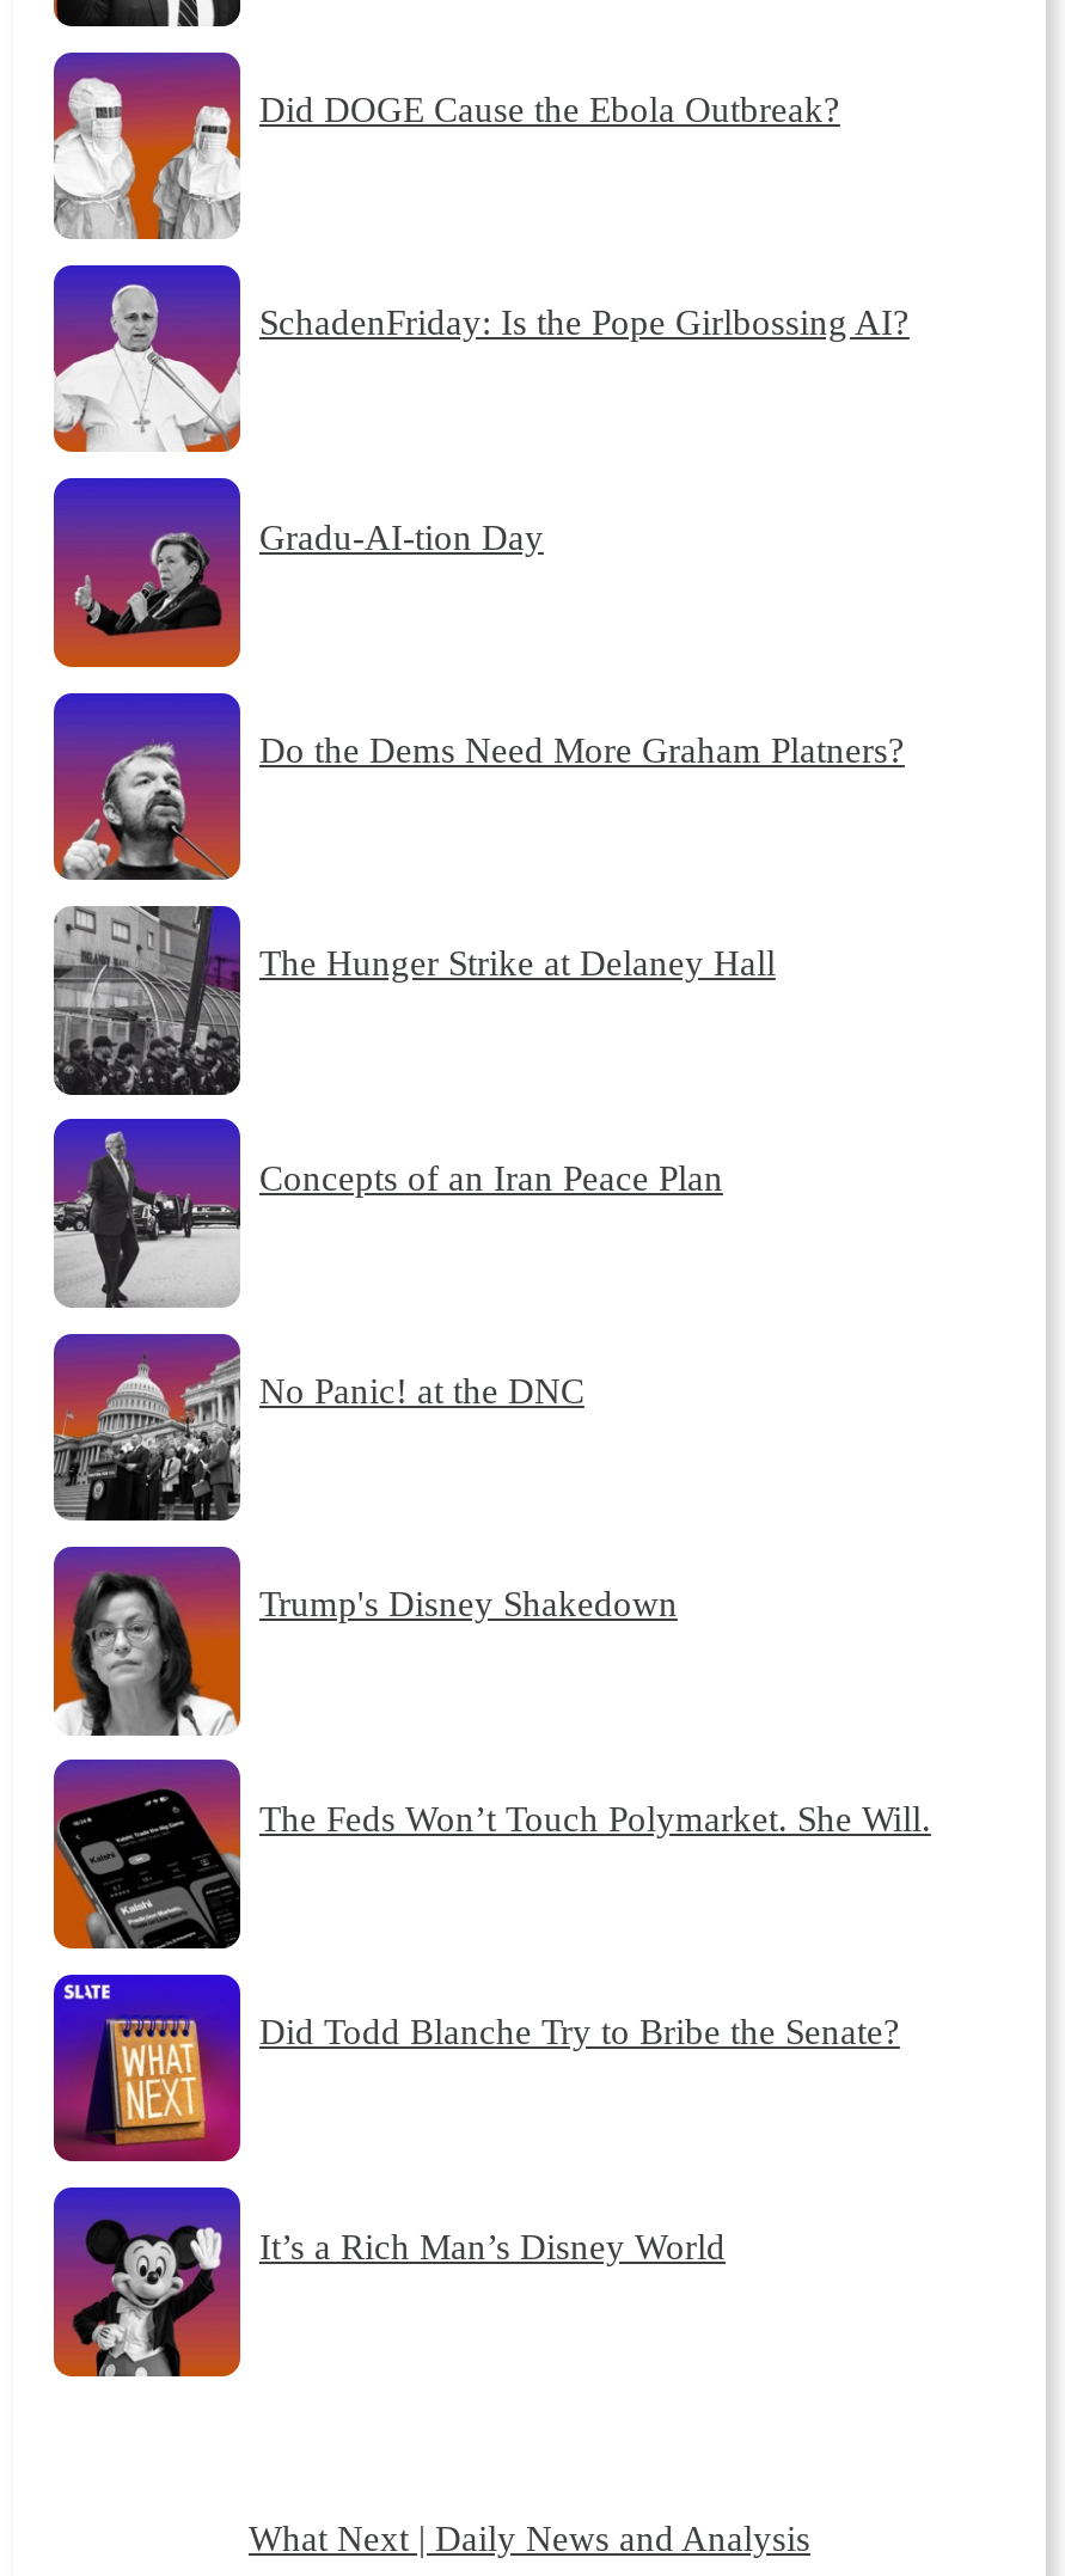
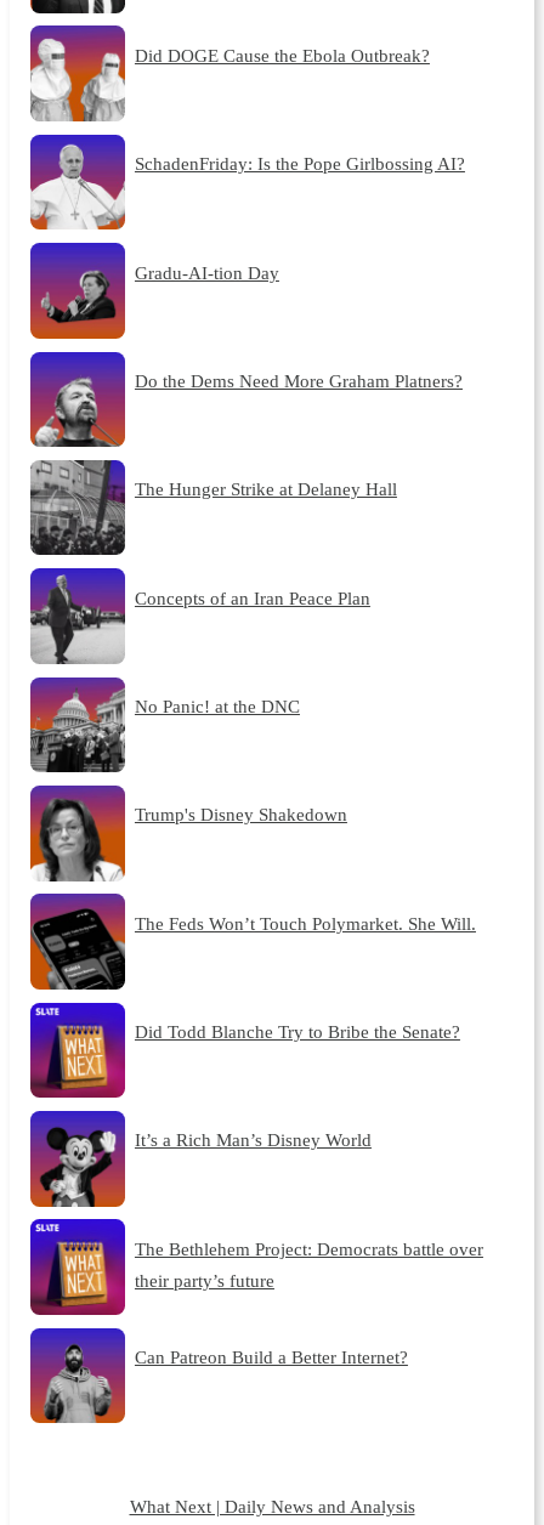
none -> [39,1343,408,1424] [image] | Can Patreon Build a Better Internet?
none -> [135,1238,483,1290] The Bethlehem Project: Democrats battle over | their party’s future

